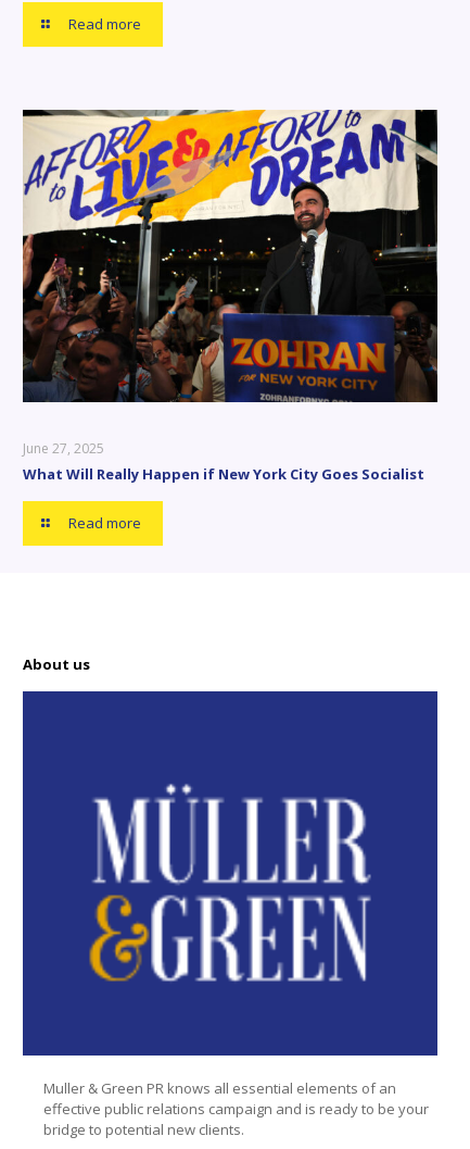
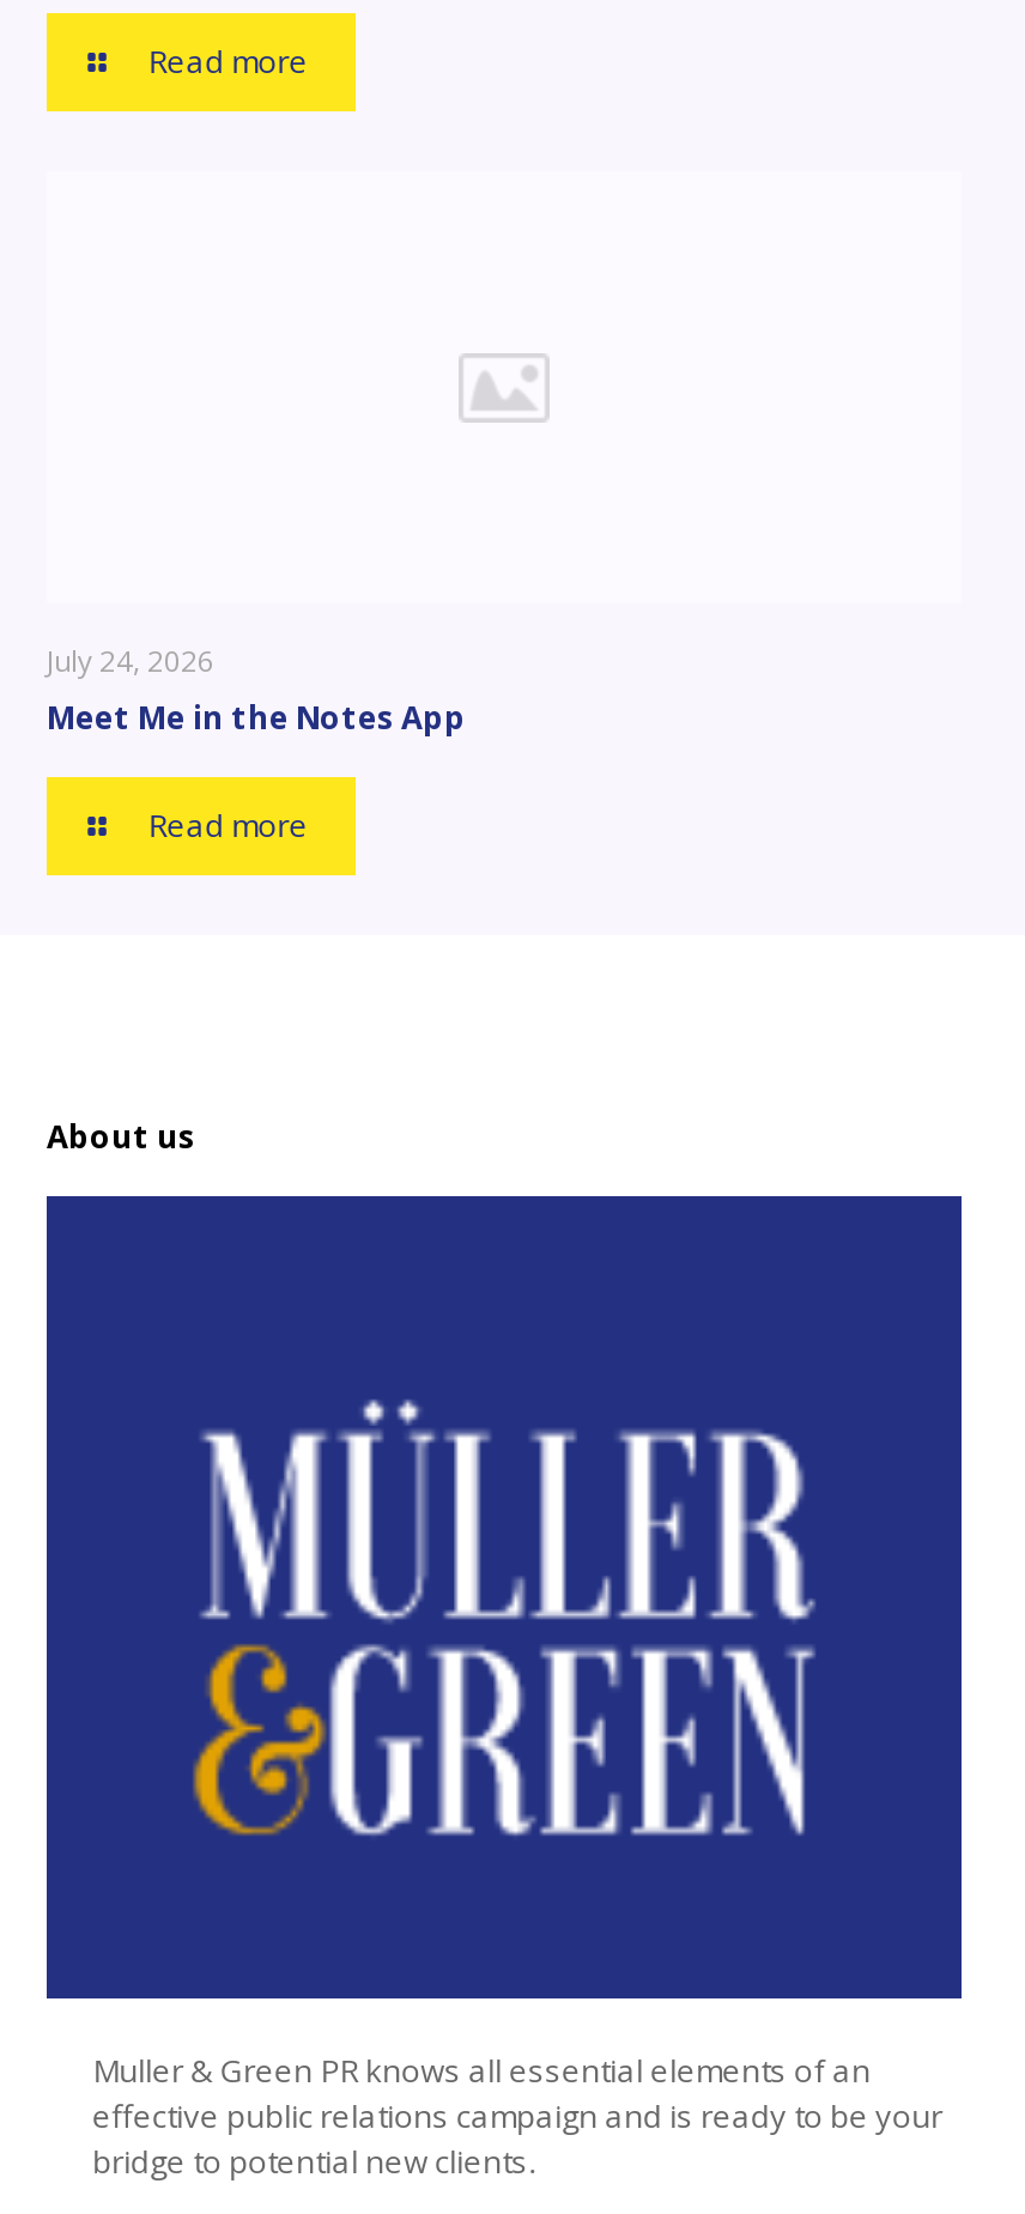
[22,109,439,403] [image] -> none
[23,439,424,484] June 27, 2025 | What Will Really Happen if New York City Goes Socialist -> [47,641,466,739] July 24, 2026 | Meet Me in the Notes App

